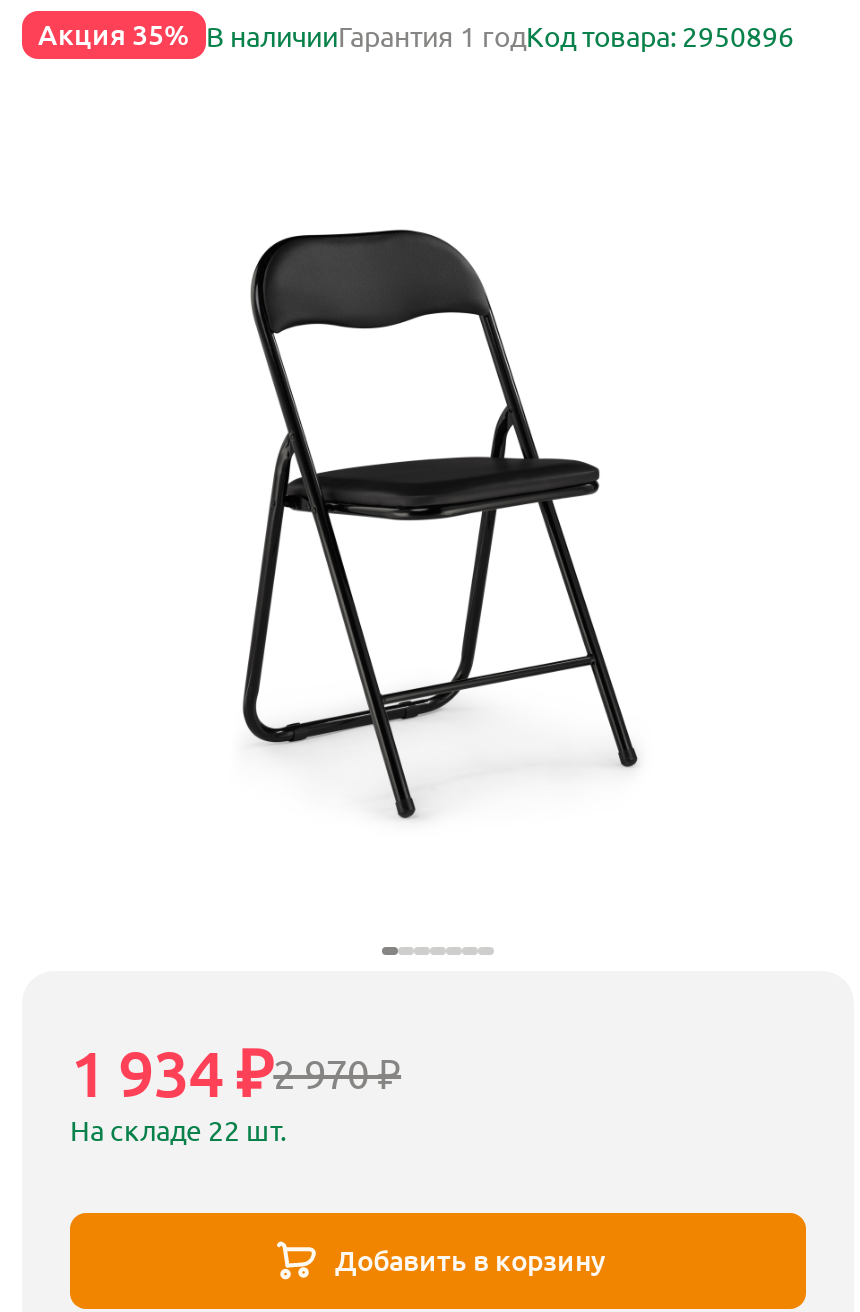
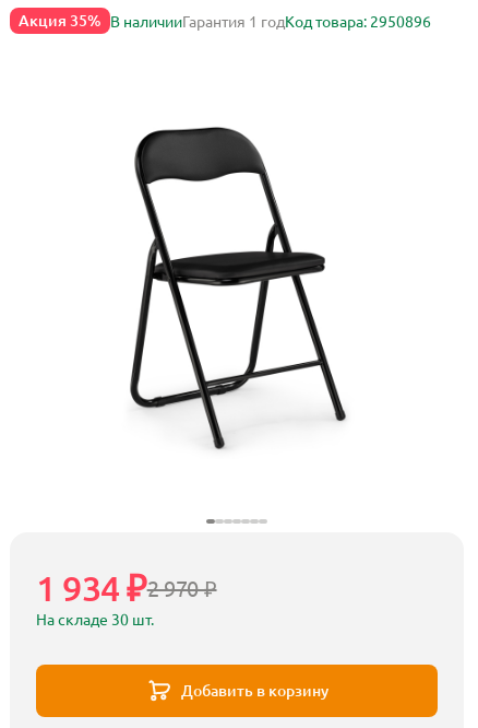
[70,1111,286,1147] На складе 22 шт. -> [36,609,154,629] На складе 30 шт.

